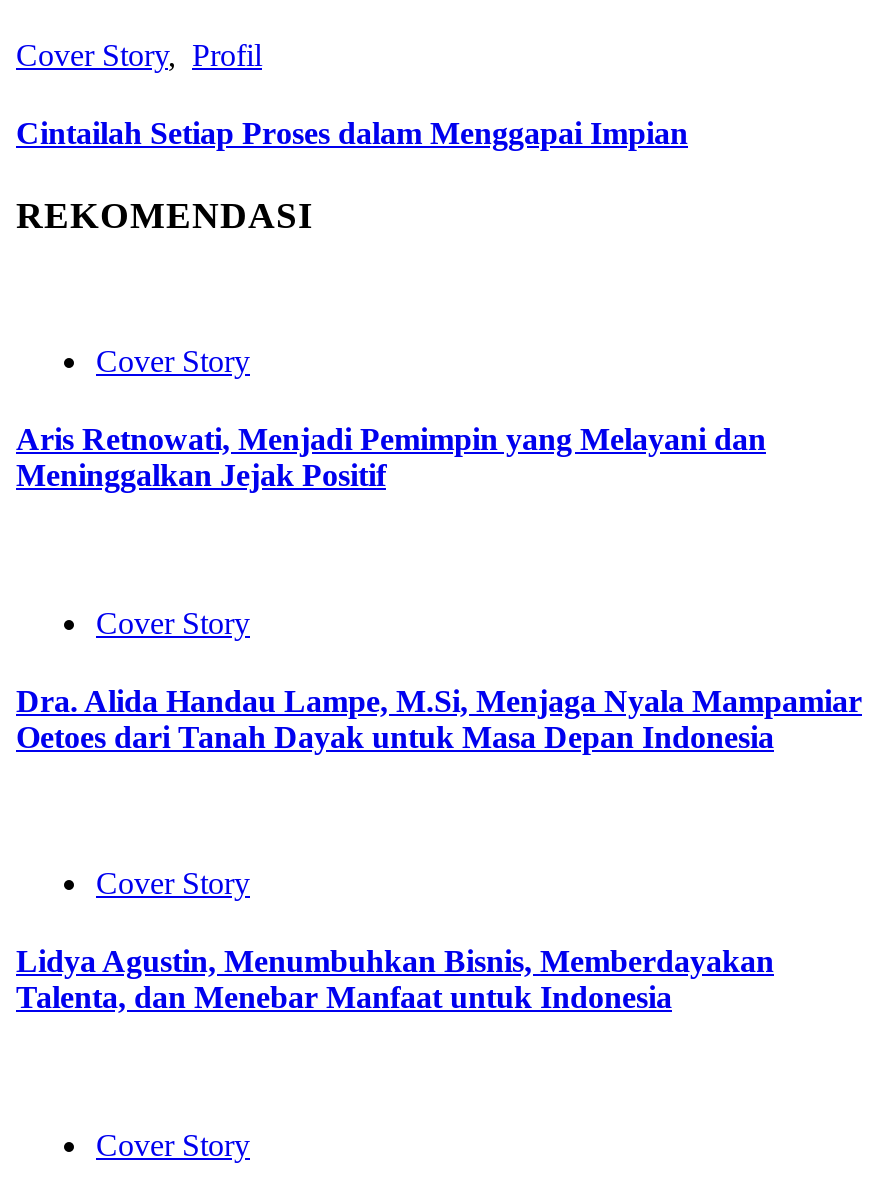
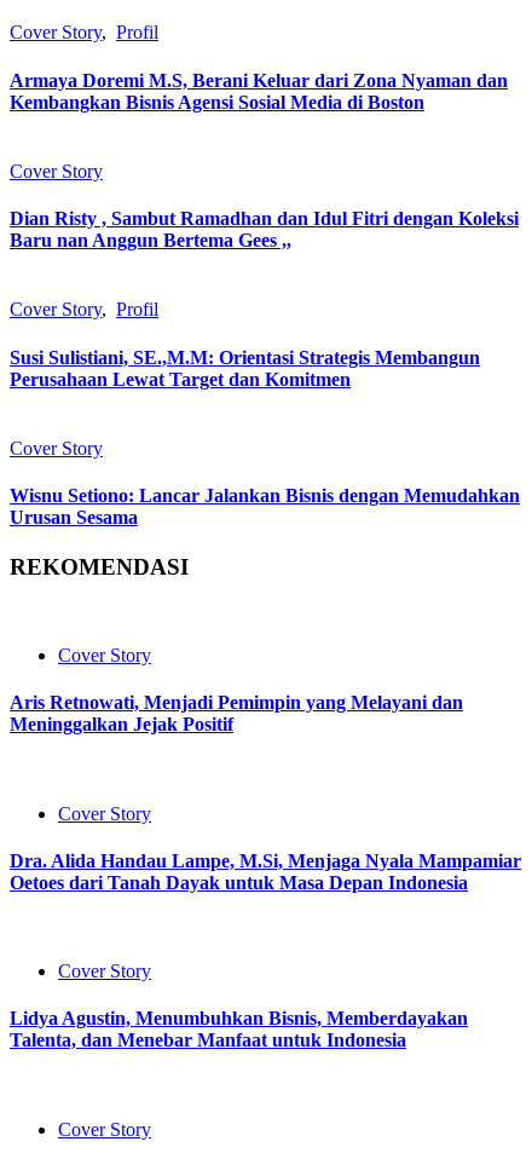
[16,116,688,150] Cintailah Setiap Proses dalam Menggapai Impian -> [10,70,520,528] Armaya Doremi M.S, Berani Keluar dari Zona Nyaman dan | Kembangkan Bisnis Agensi Sosial Media di Boston | Cover Story | Dian Risty , Sambut Ramadhan dan Idul Fitri dengan Koleksi | Baru nan Anggun Bertema Gees ,, | Cover Story, Profil | Susi Sulistiani, SE.,M.M: Orientasi Strategis Membangun | Perusahaan Lewat Target dan Komitmen | Cover Story | Wisnu Setiono: Lancar Jalankan Bisnis dengan Memudahkan | Urusan Sesama

